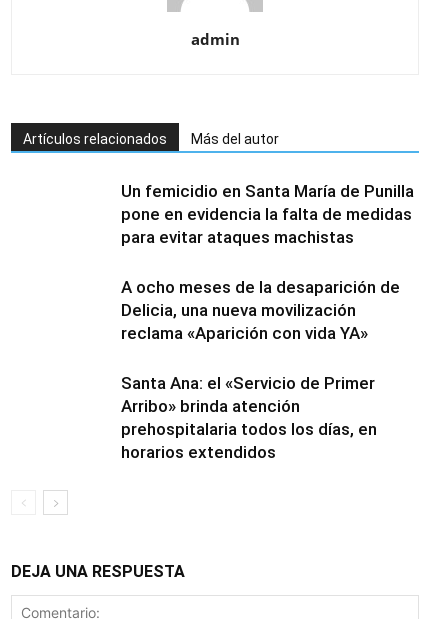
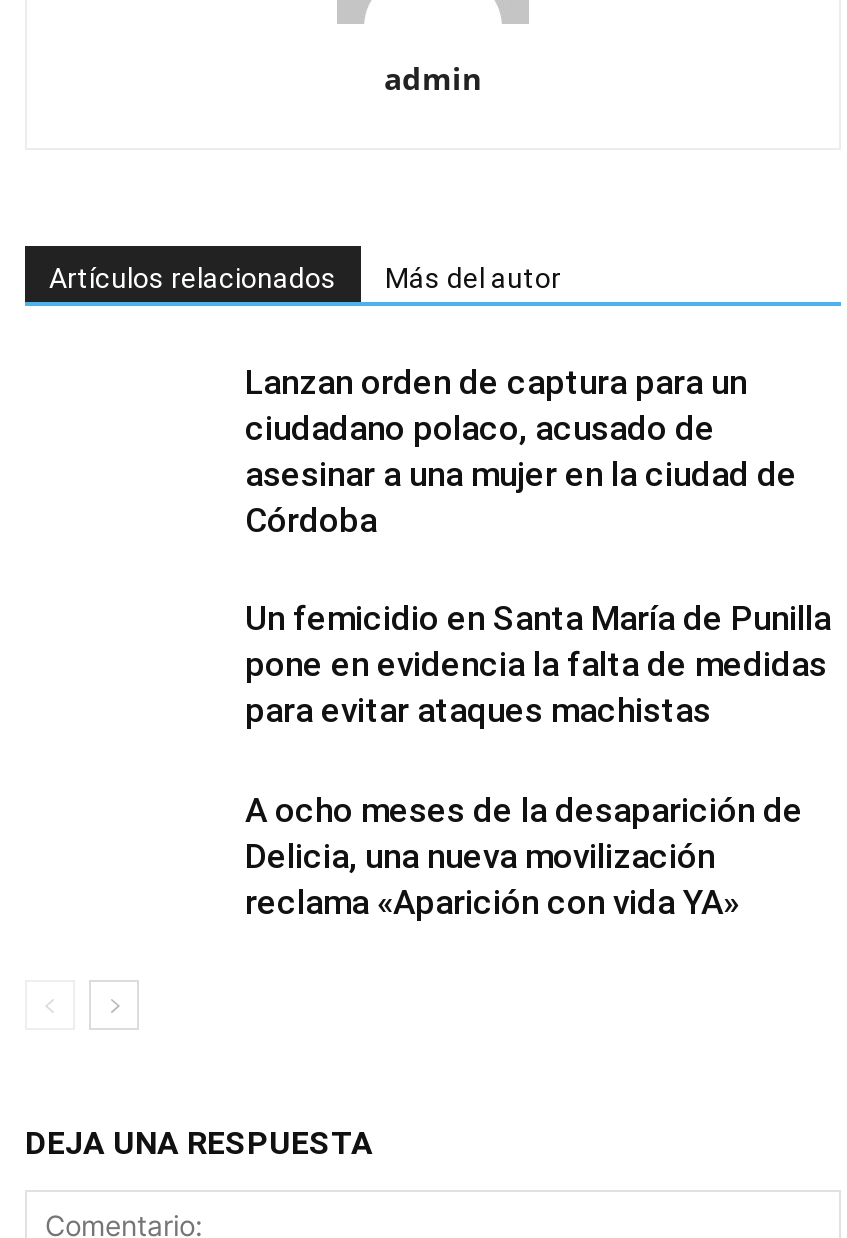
none -> [245,362,797,540] Lanzan orden de captura para un | ciudadano polaco, acusado de | asesinar a una mujer en la ciudad de | Córdoba
moved [121,181,414,343] -> [245,598,831,922]: Un femicidio en Santa María de Punilla | pone en evidencia la falta de medidas | para evitar ataques machistas | A ocho meses de la desaparición de | Delicia, una nueva movilización | reclama «Aparición con vida YA»
[121,373,377,462] Santa Ana: el «Servicio de Primer | Arribo» brinda atención | prehospitalaria todos los días, en | horarios extendidos -> none

